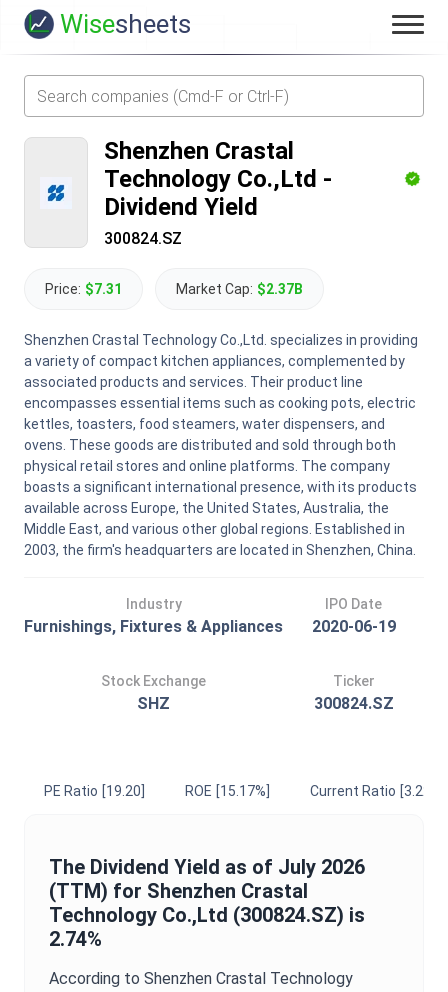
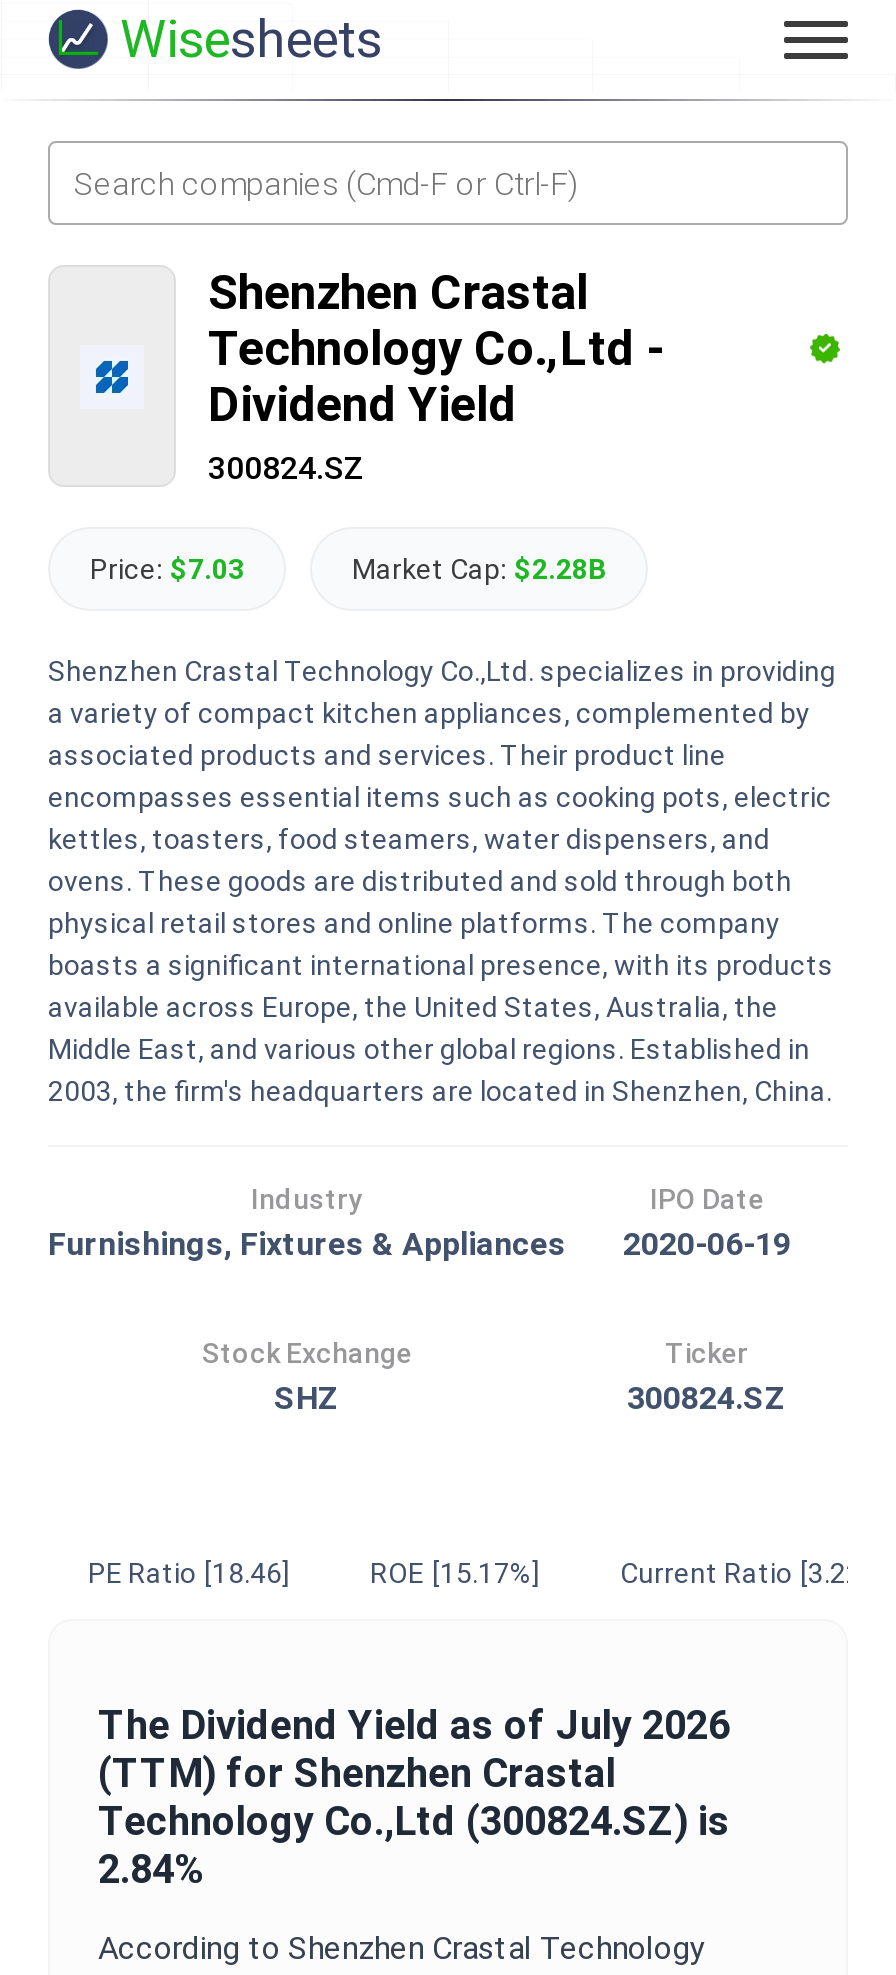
[45,281,122,297] Price: $7.31 -> [90,553,244,585] Price: $7.03
[176,281,303,297] Market Cap: $2.37B -> [352,553,606,585] Market Cap: $2.28B
[44,783,145,799] PE Ratio [19.20] -> [88,1557,290,1589] PE Ratio [18.46]
[49,927,102,951] 2.74% -> [98,1845,204,1893] 2.84%

